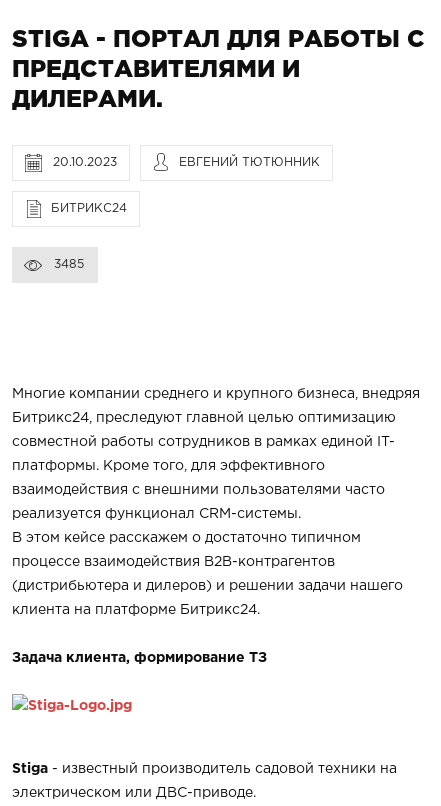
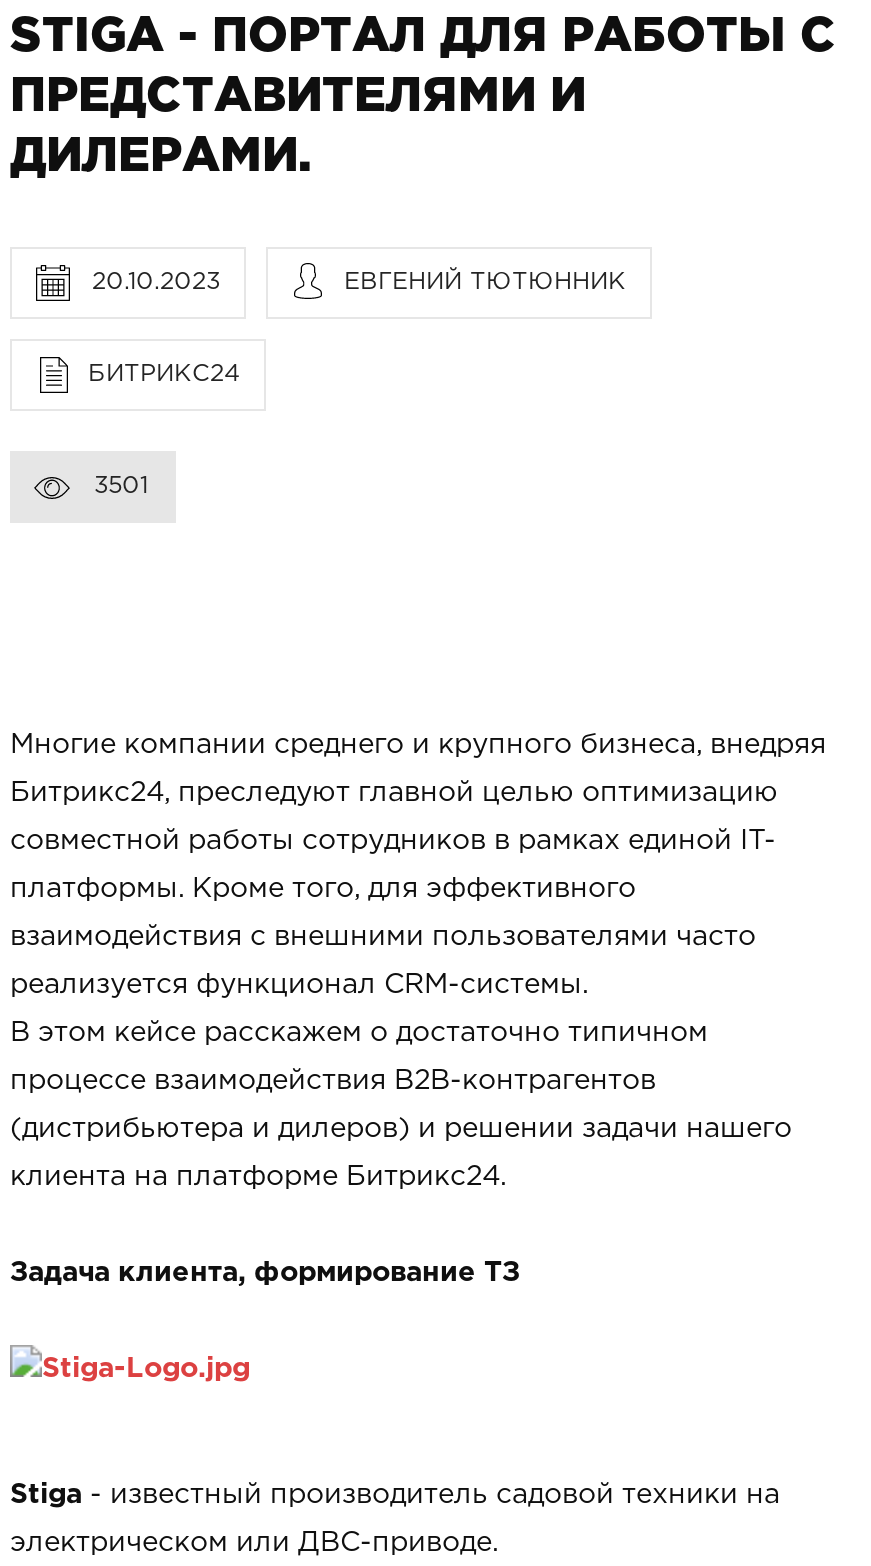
[54,259,84,270] 3485 -> [94,475,148,497] 3501

